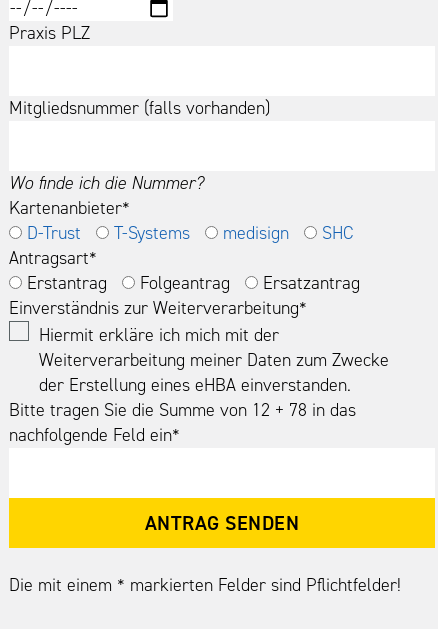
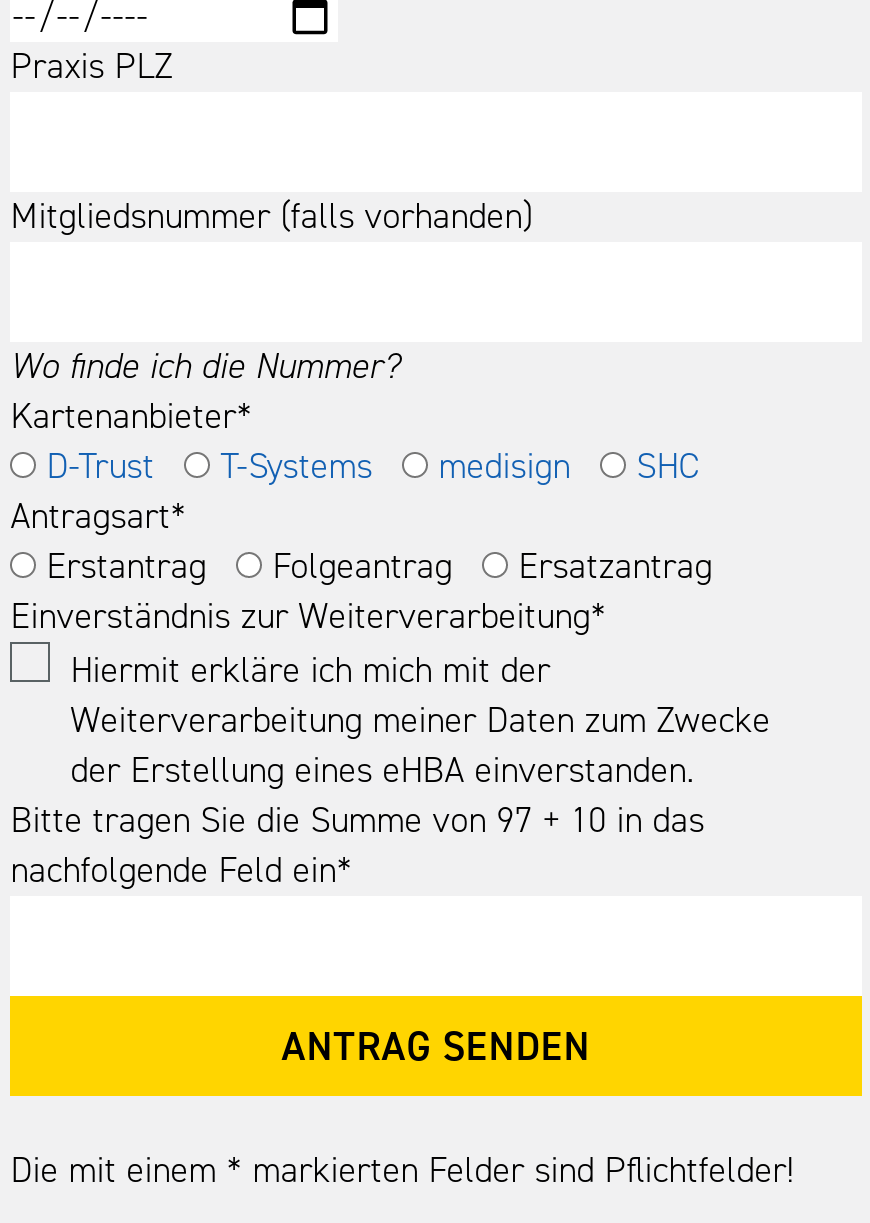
[9,398,356,422] Bitte tragen Sie die Summe von 12 + 78 in das -> [10,796,704,844] Bitte tragen Sie die Summe von 97 + 10 in das

